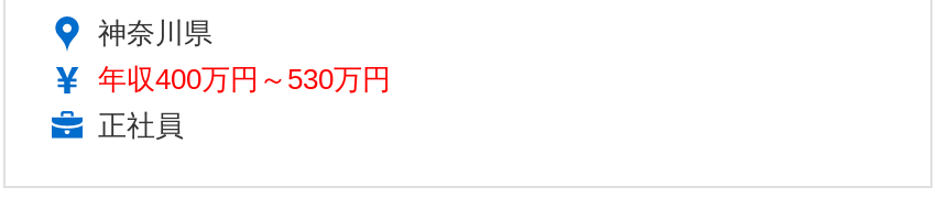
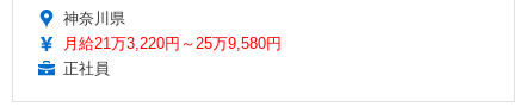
[98,62,391,95] 年収400万円～530万円 -> [63,34,282,52] 月給21万3,220円～25万9,580円

